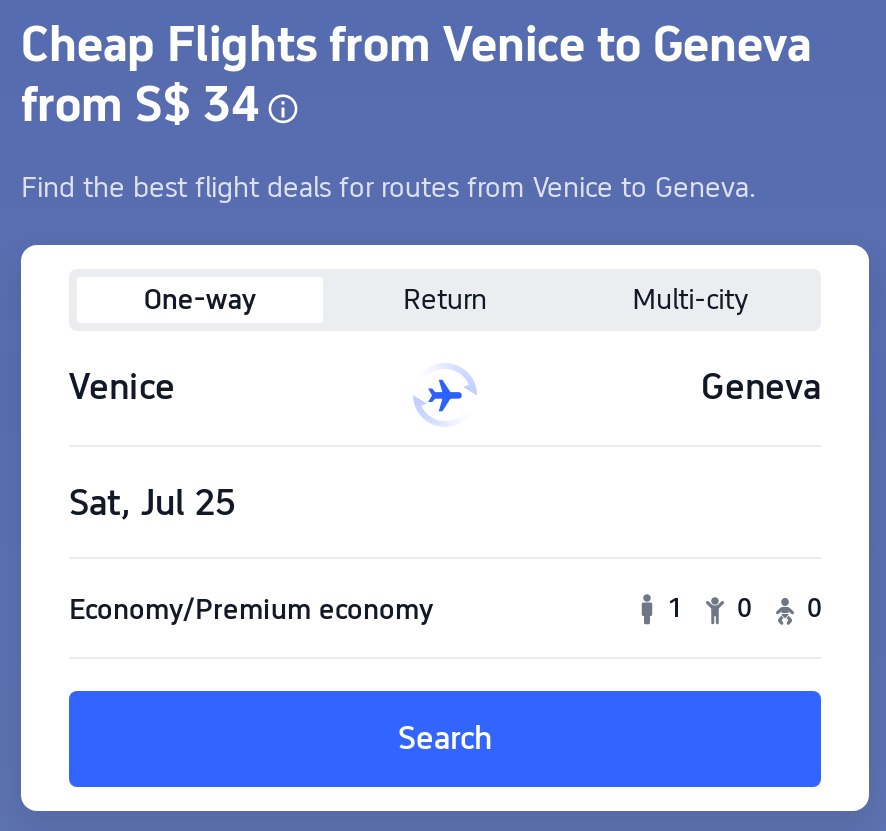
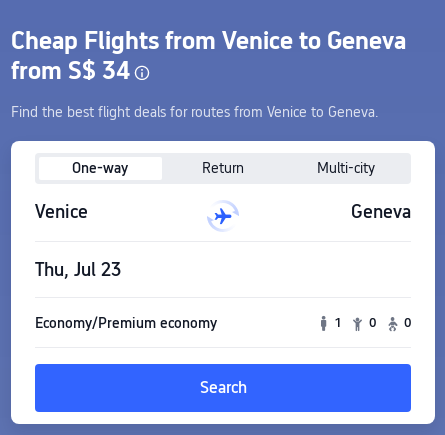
[69,481,235,523] Sat, Jul 25 -> [35,259,121,280] Thu, Jul 23

